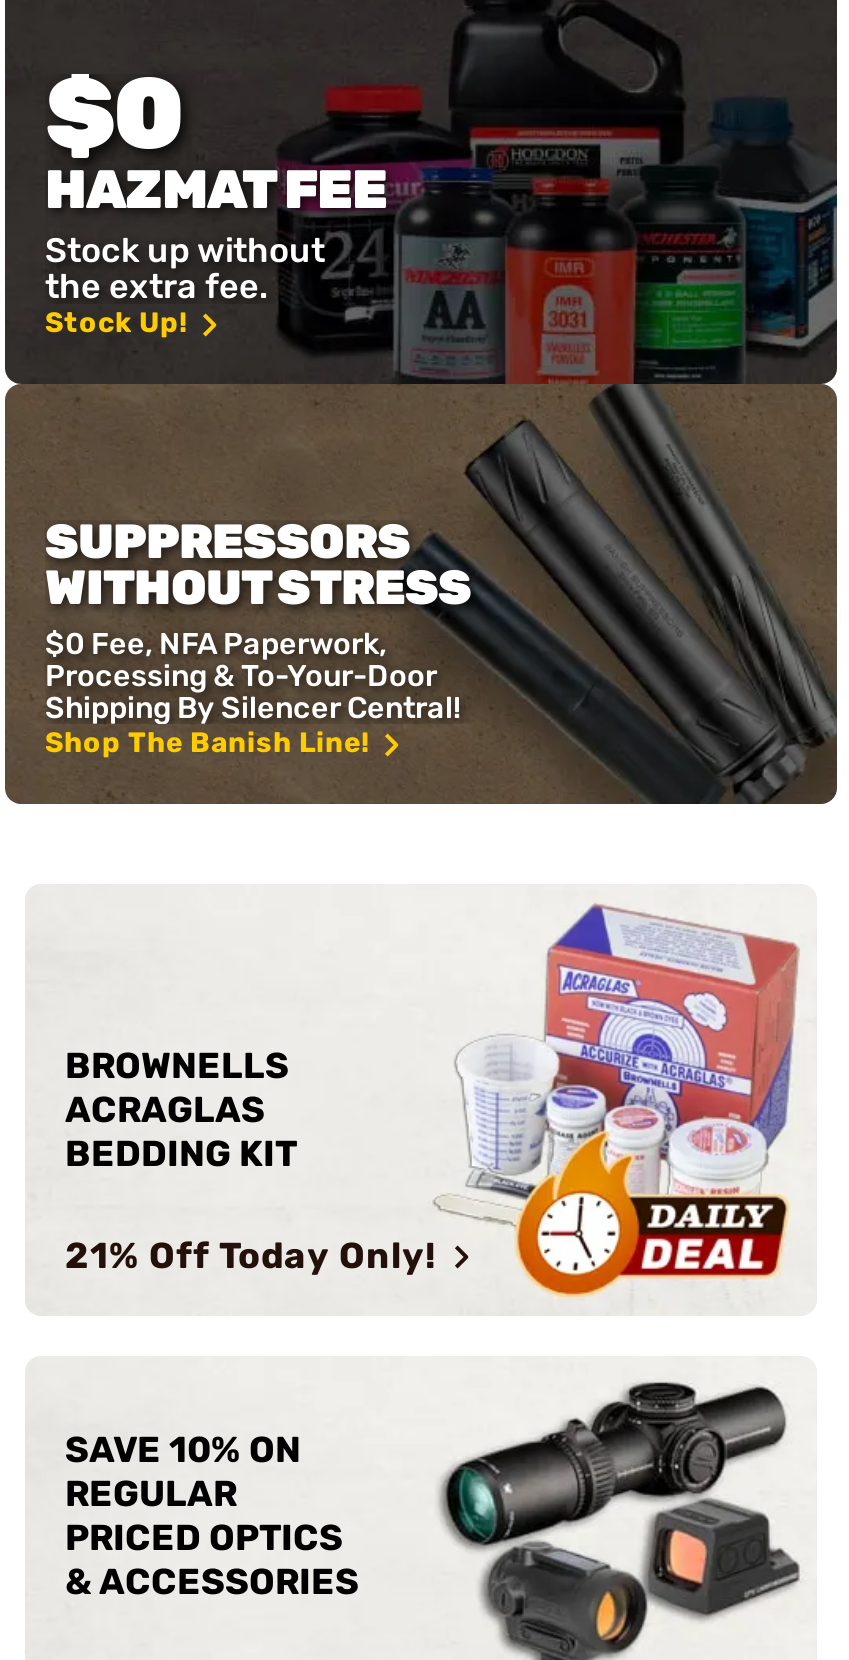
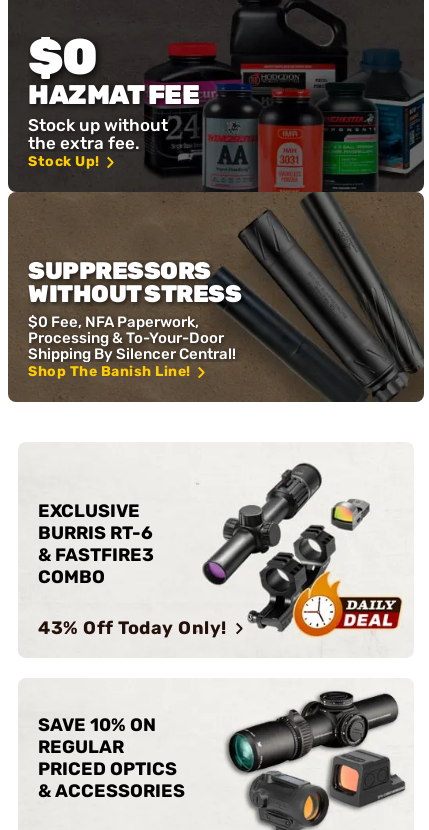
[65,902,801,1298] [image] | 21% Off Today Only! -> [38,453,404,648] [image] | 43% Off Today Only!
[65,1044,297,1176] BROWNELLS | ACRAGLAS | BEDDING KIT -> [38,500,154,588] EXCLUSIVE | BURRIS RT-6 | & FASTFIRE3 | COMBO

